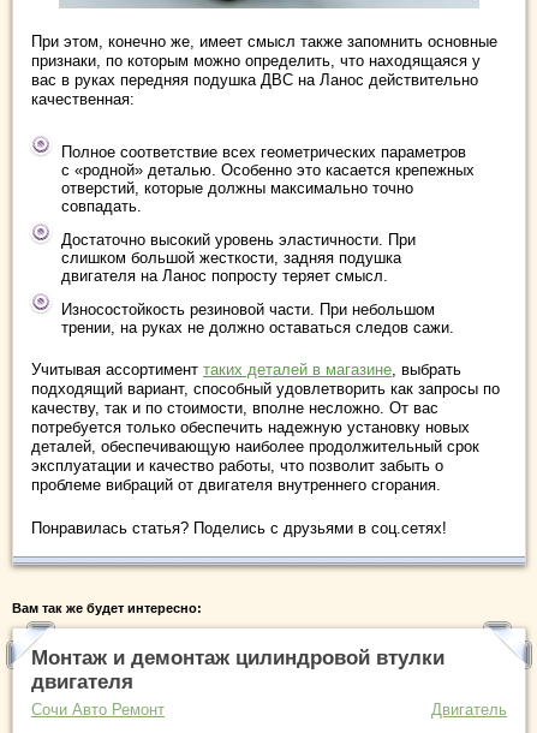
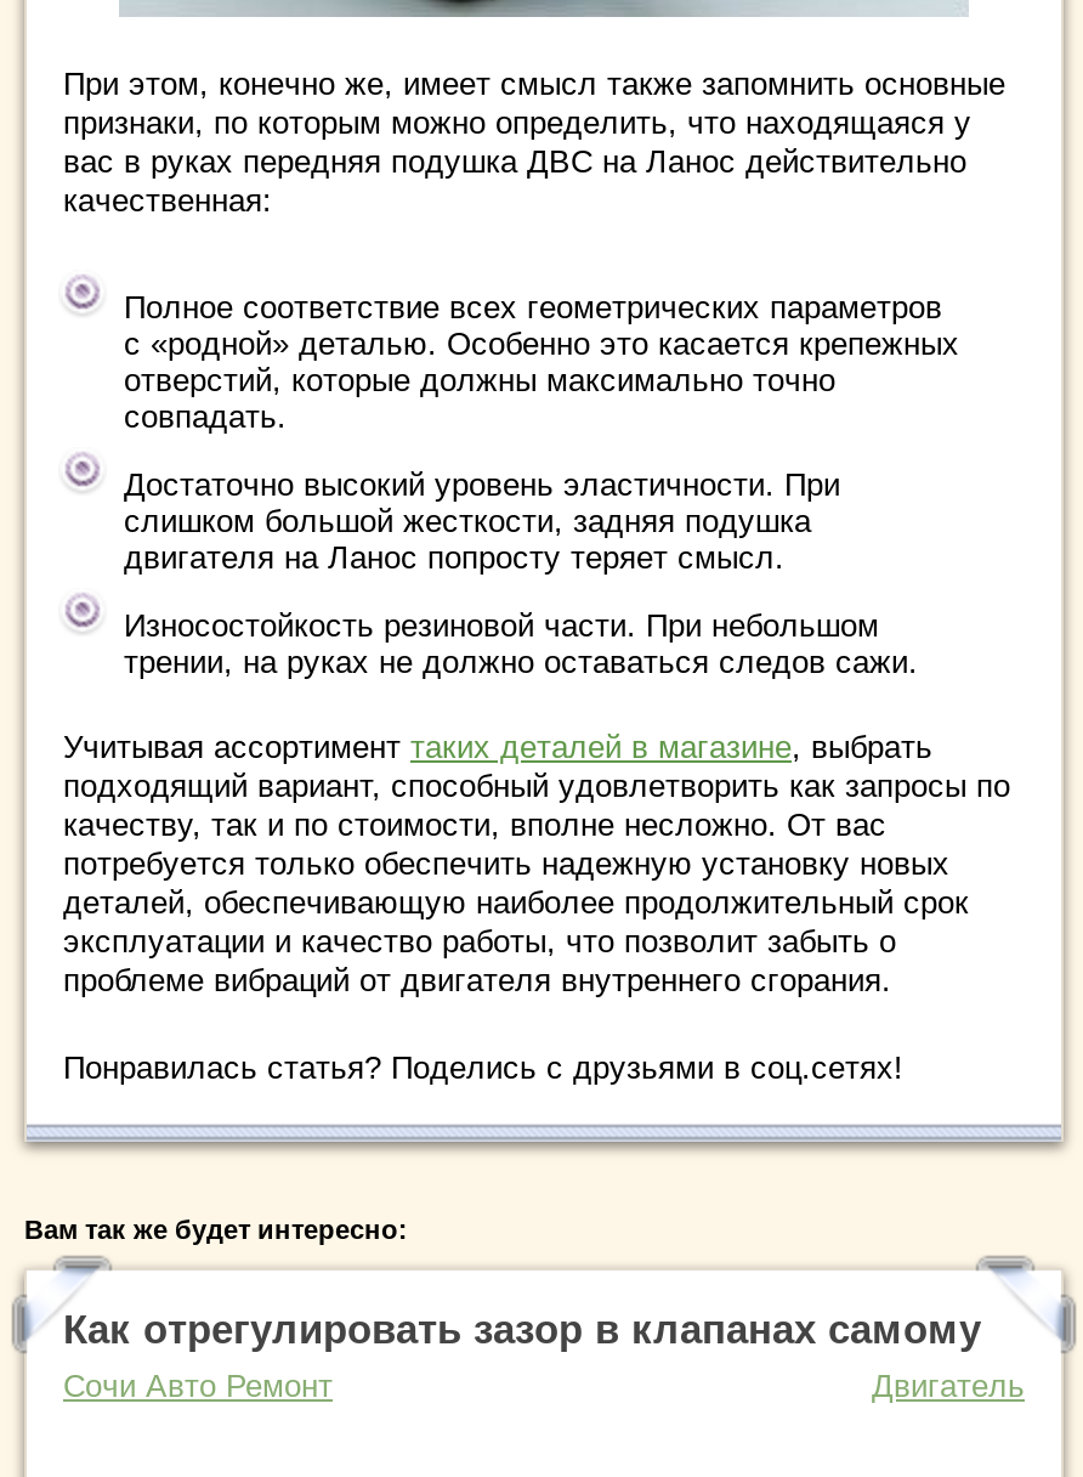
[31,646,444,693] Монтаж и демонтаж цилиндровой втулки | двигателя -> [63,1307,981,1353] Как отрегулировать зазор в клапанах самому

